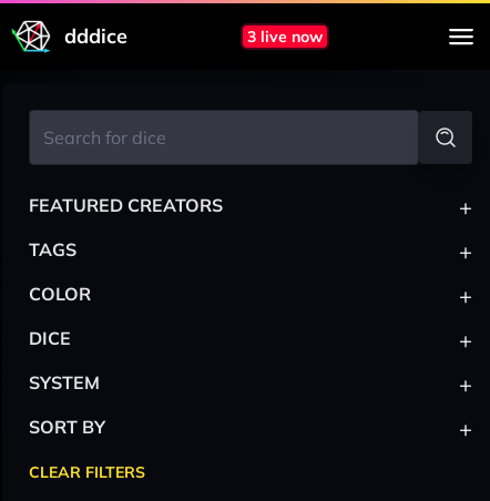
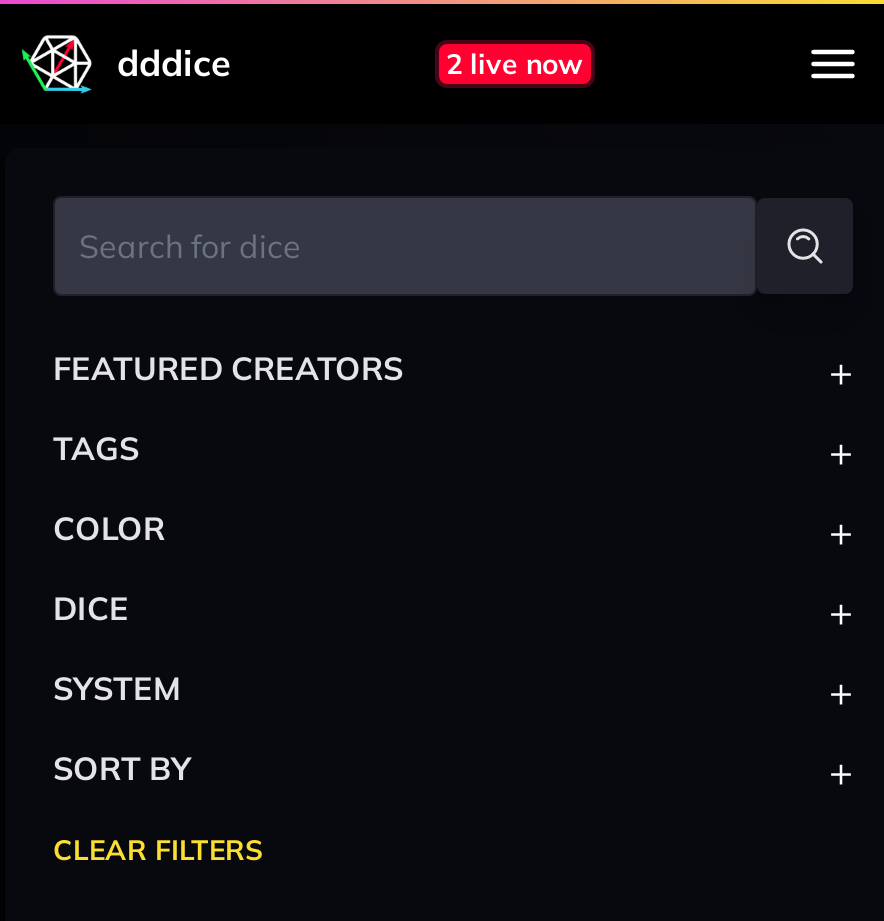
[247,27,322,47] 3 live now -> [446,46,582,82] 2 live now

